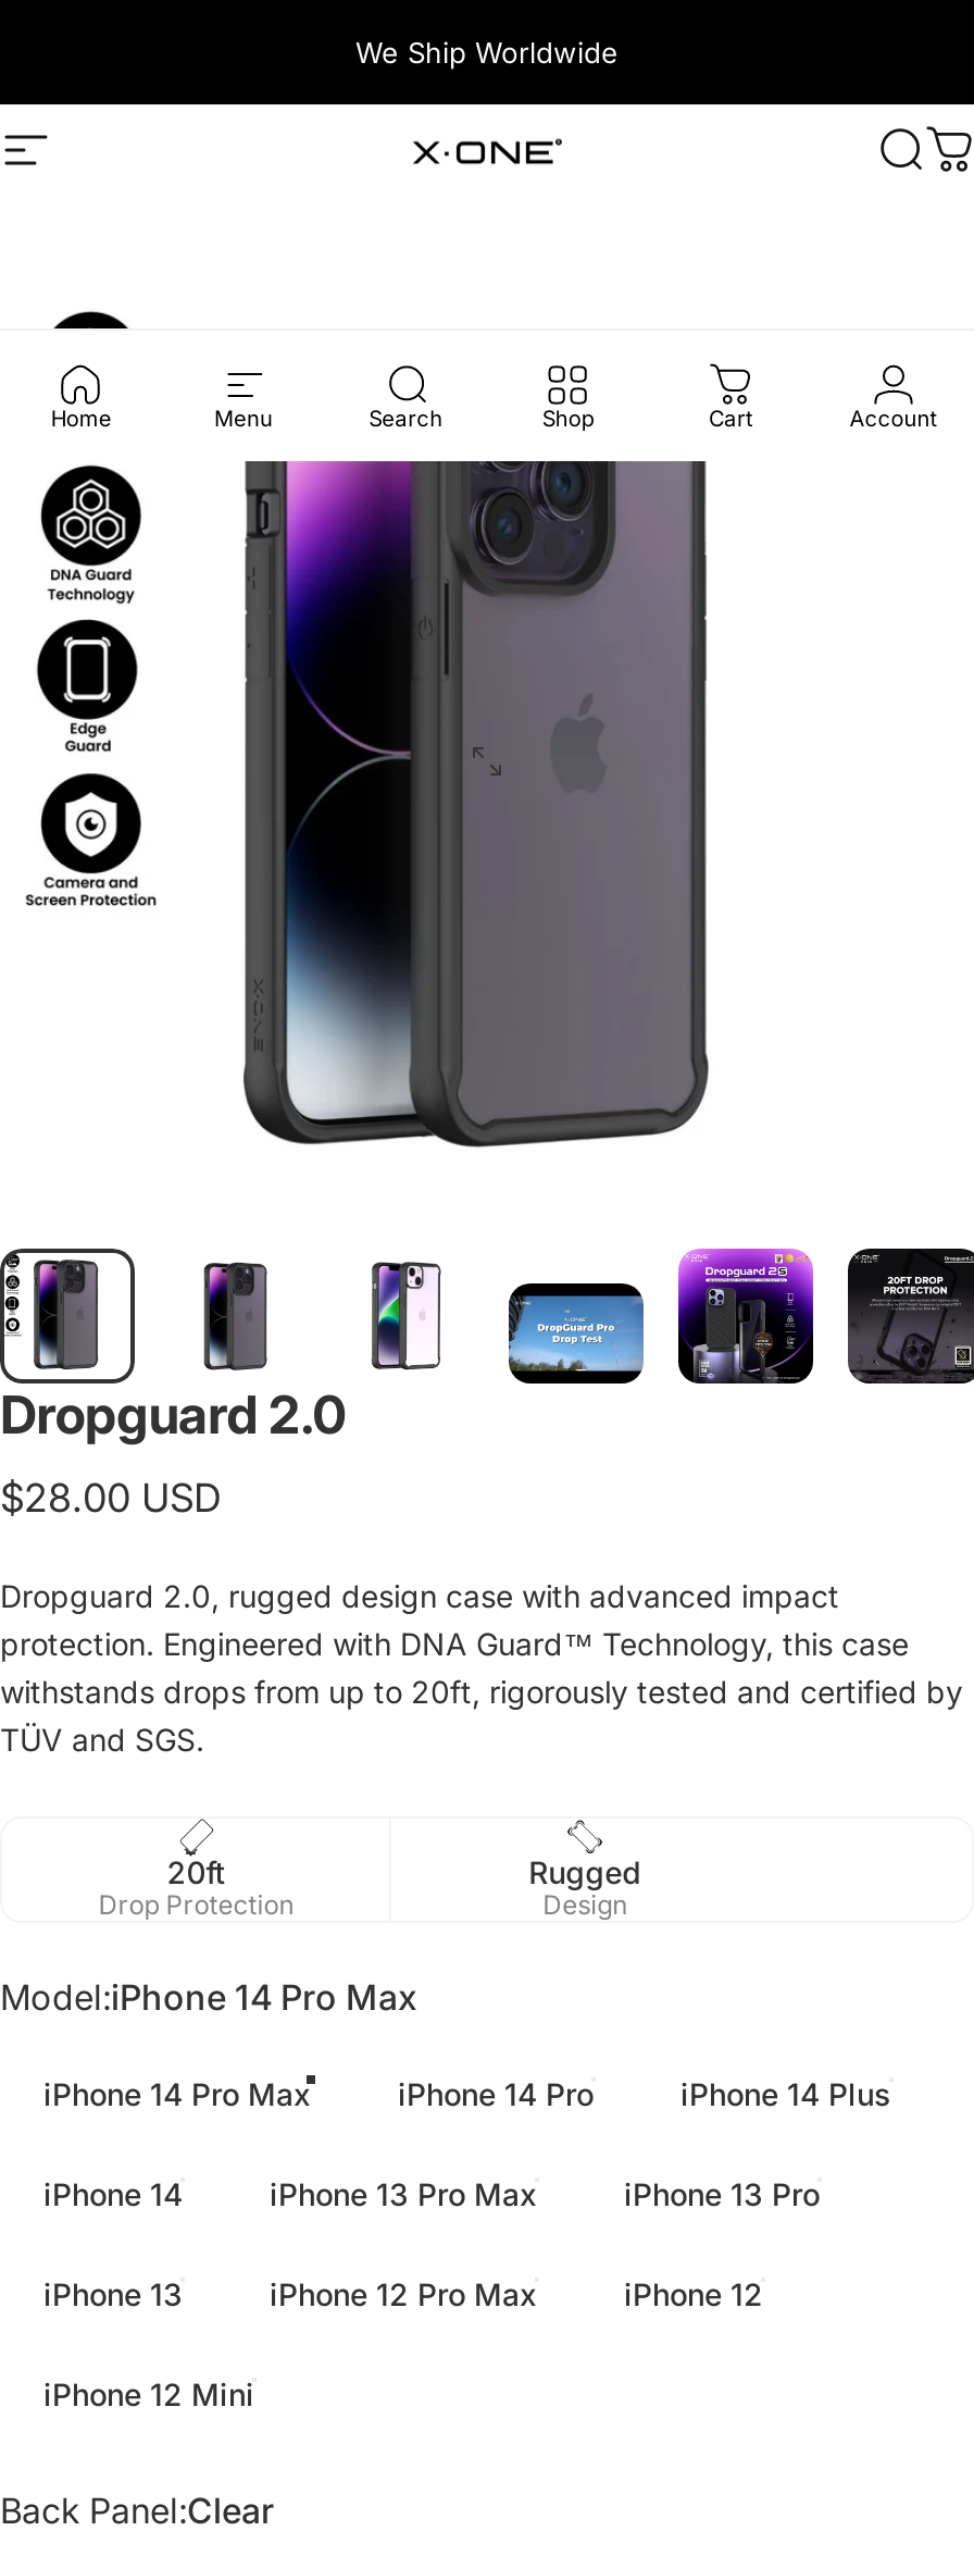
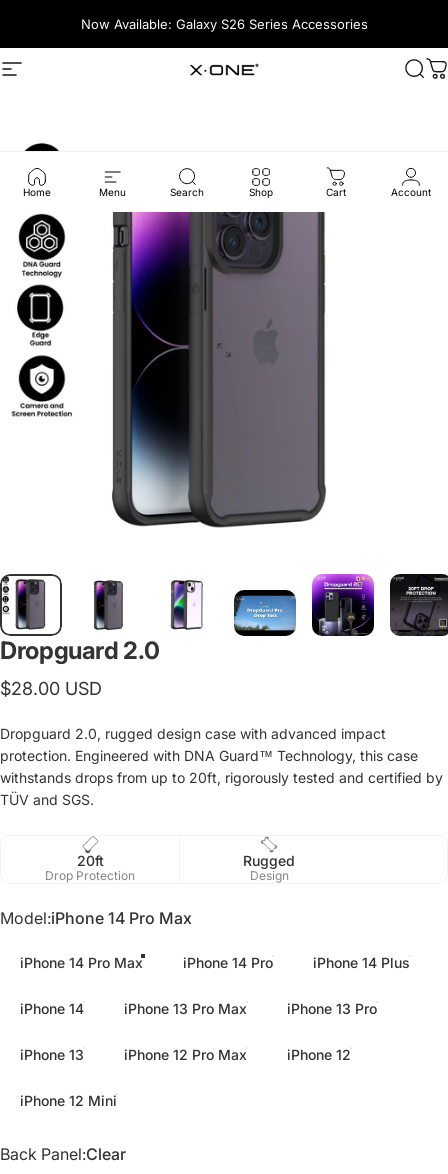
[355,35,619,70] We Ship Worldwide -> [80,16,367,32] Now Available: Galaxy S26 Series Accessories

